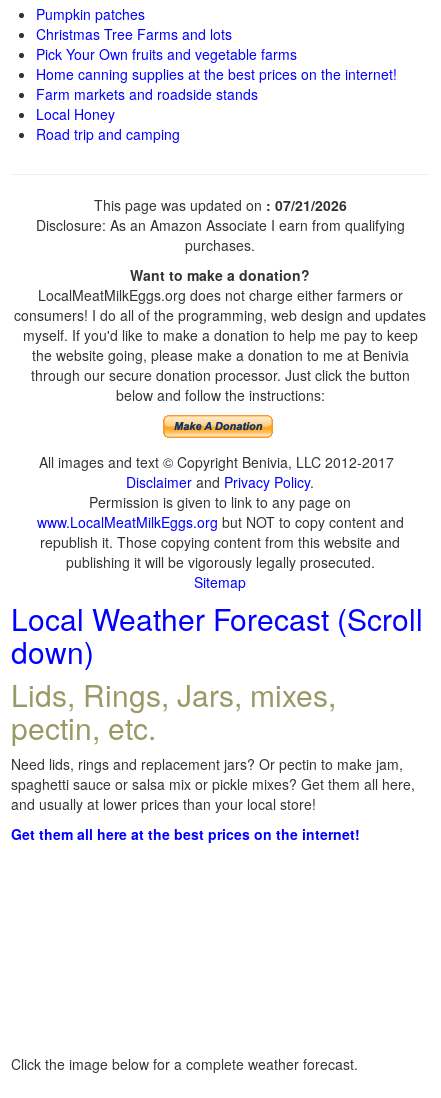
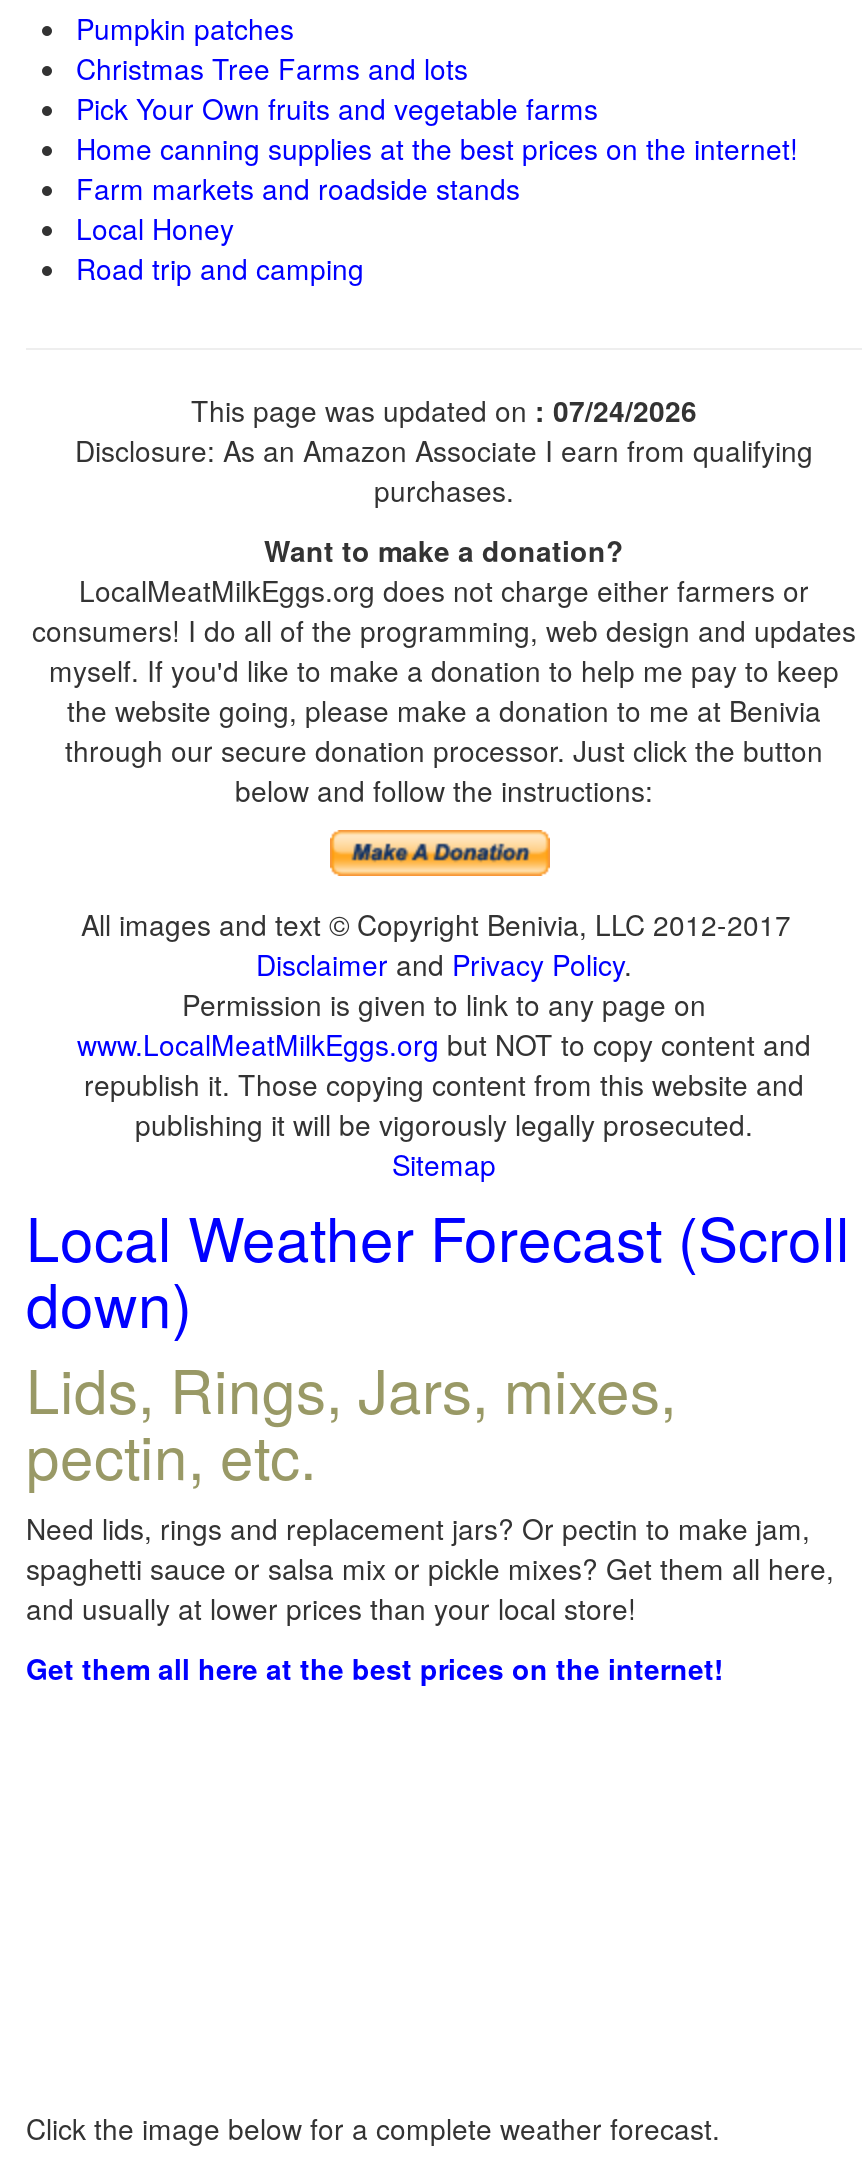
[93,195,346,215] This page was updated on: 07/21/2026 -> [191,390,697,430] This page was updated on: 07/24/2026

